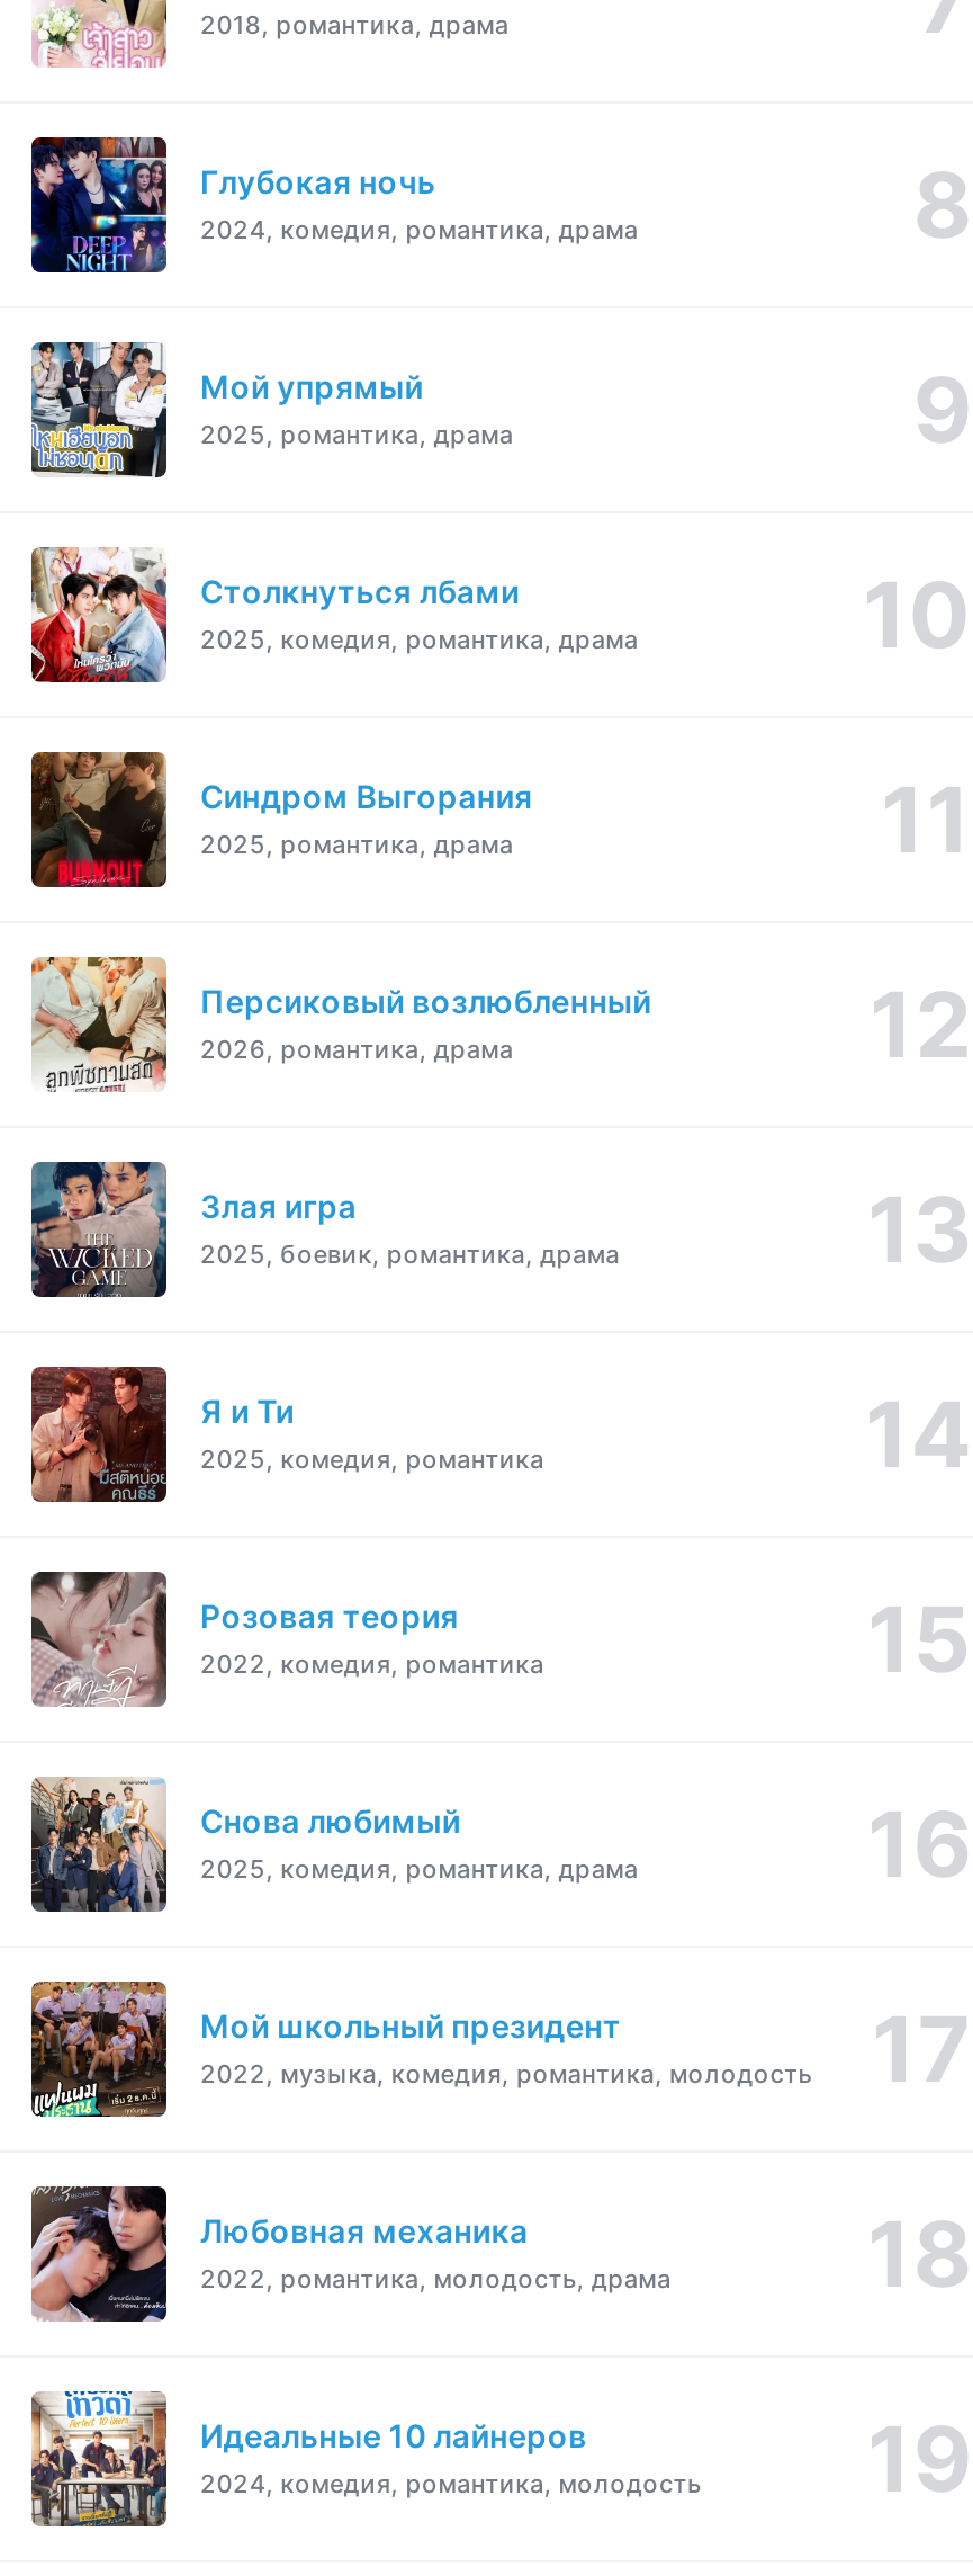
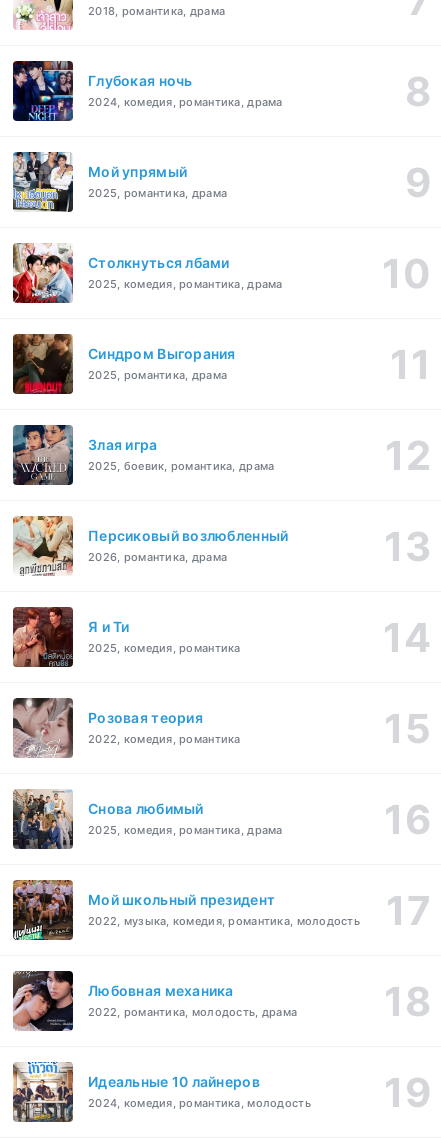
moved [29,955,651,1092] -> [12,515,288,576]: [image] | Персиковый возлюбленный | 2026, романтика, драма
moved [27,1157,620,1302] -> [11,423,274,487]: [image] | Злая игра | 2025, боевик, романтика, драма

